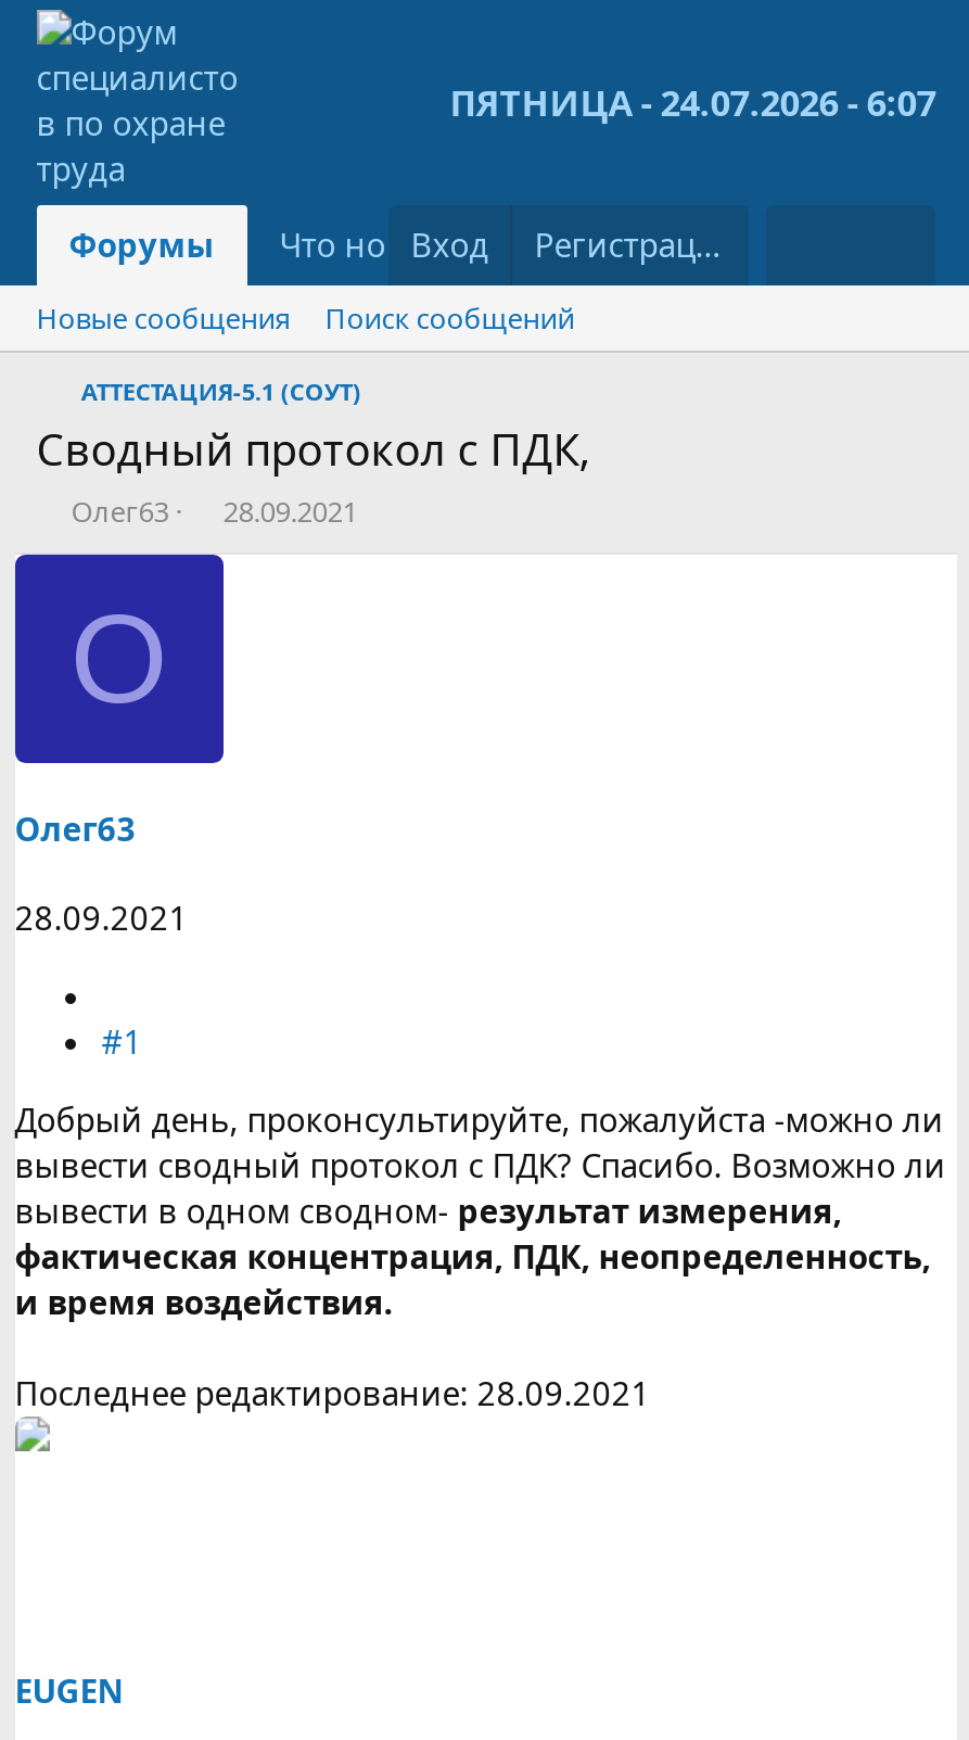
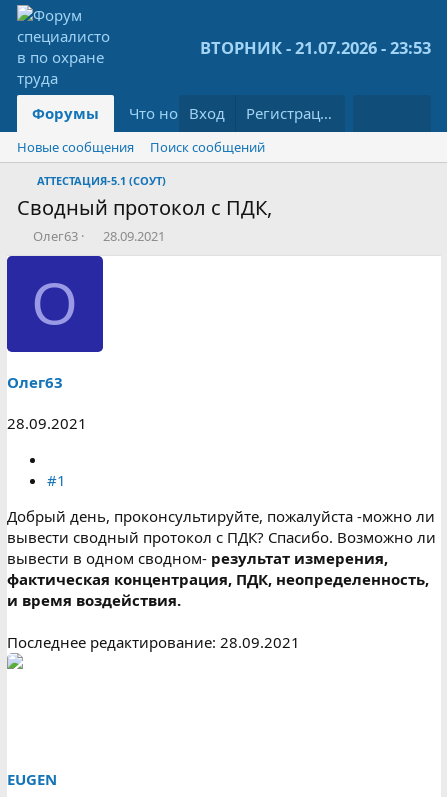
[450,76,936,126] ПЯТНИЦА - 24.07.2026 - 6:07 -> [200,35,431,58] ВТОРНИК - 21.07.2026 - 23:53

